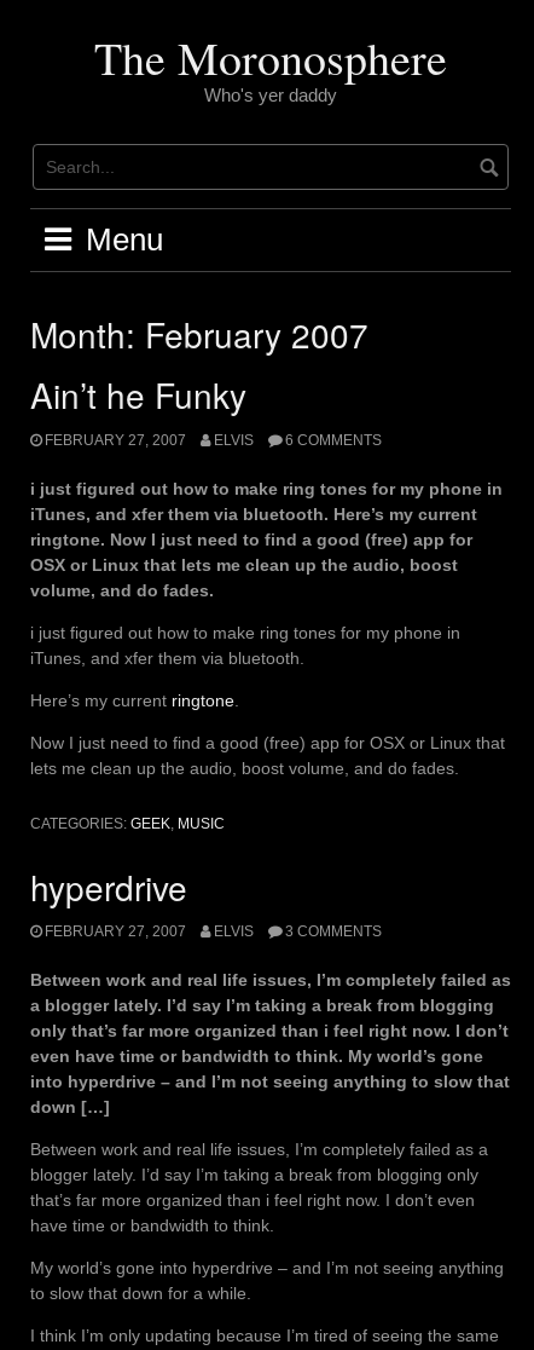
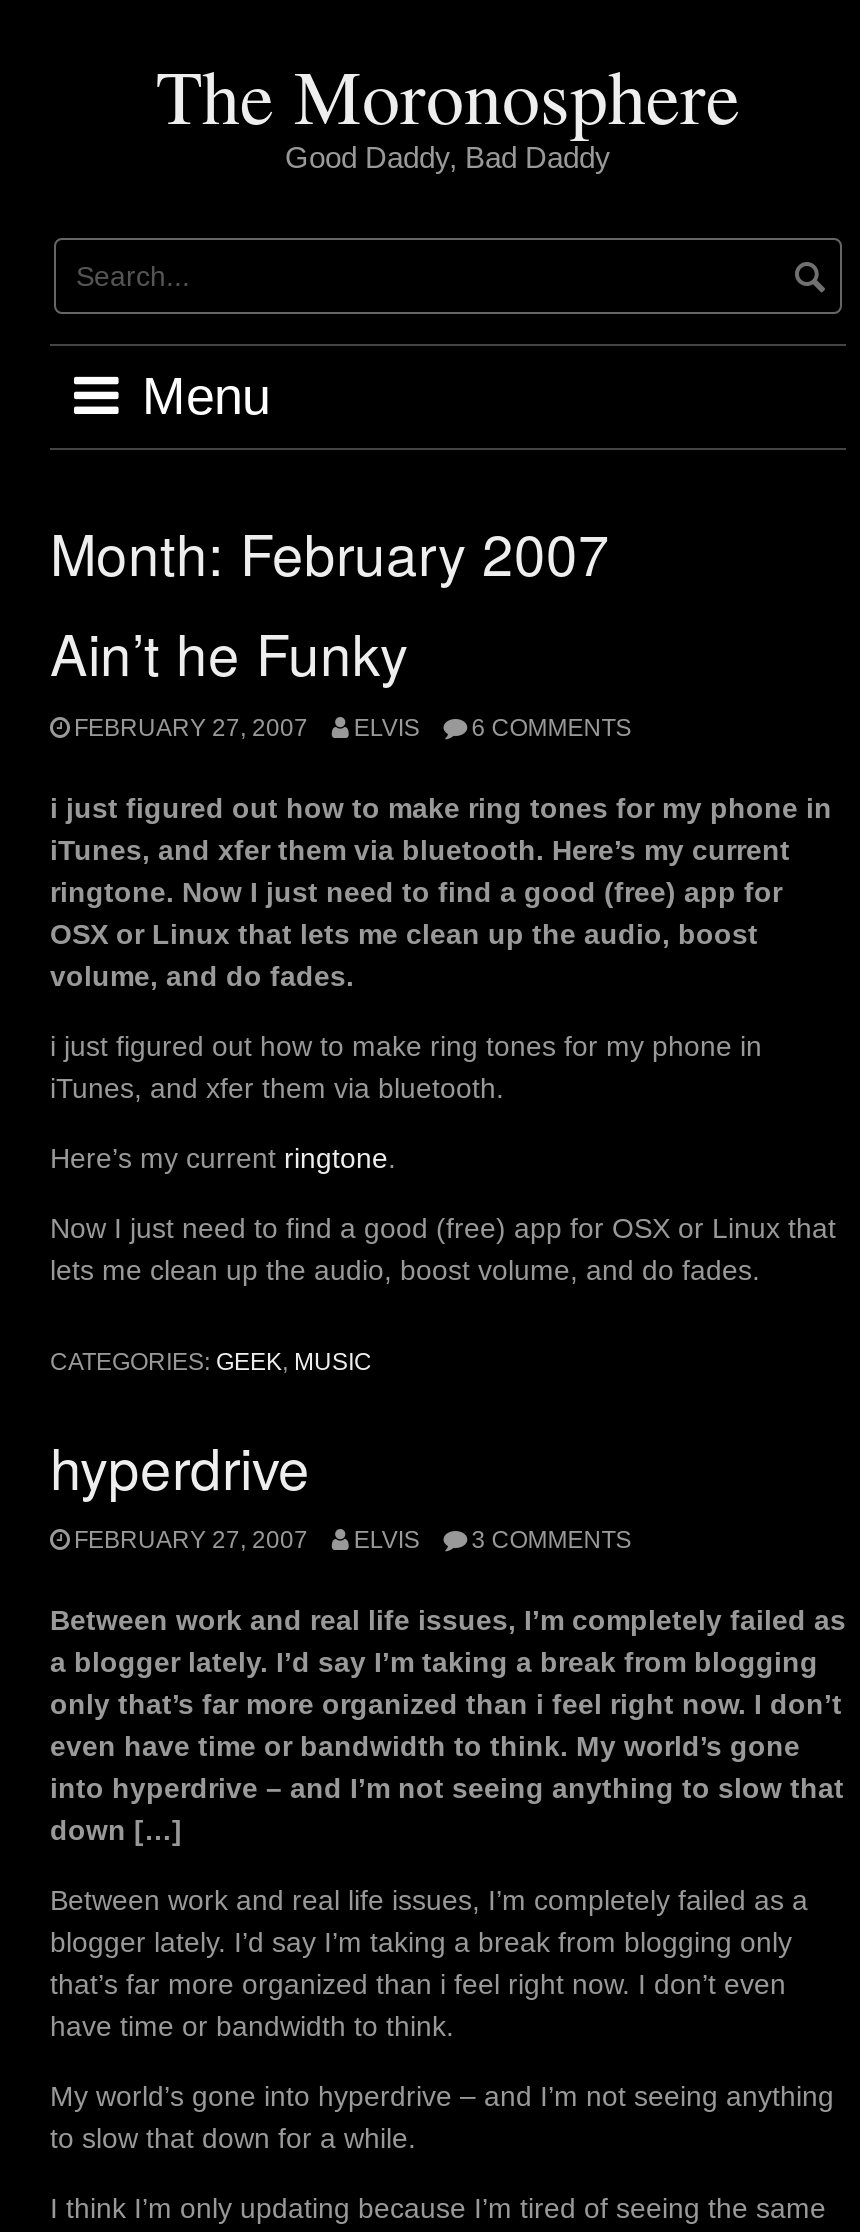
[204,85,337,105] Who's yer daddy -> [285,140,611,174] Good Daddy, Bad Daddy

